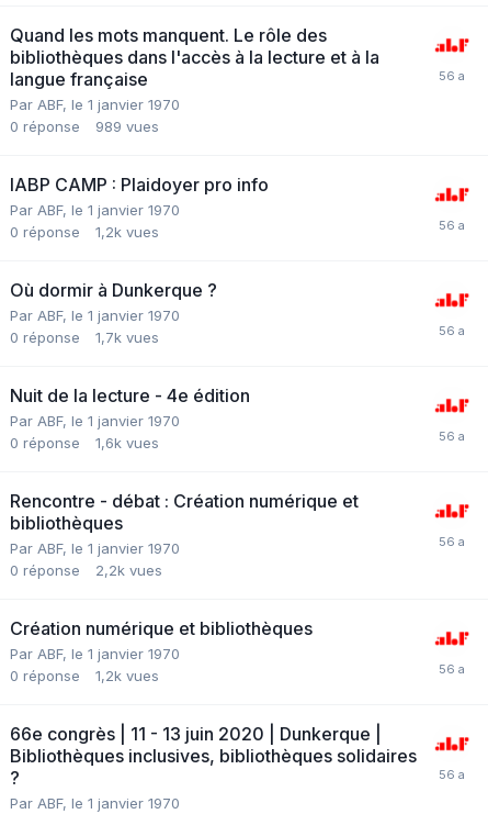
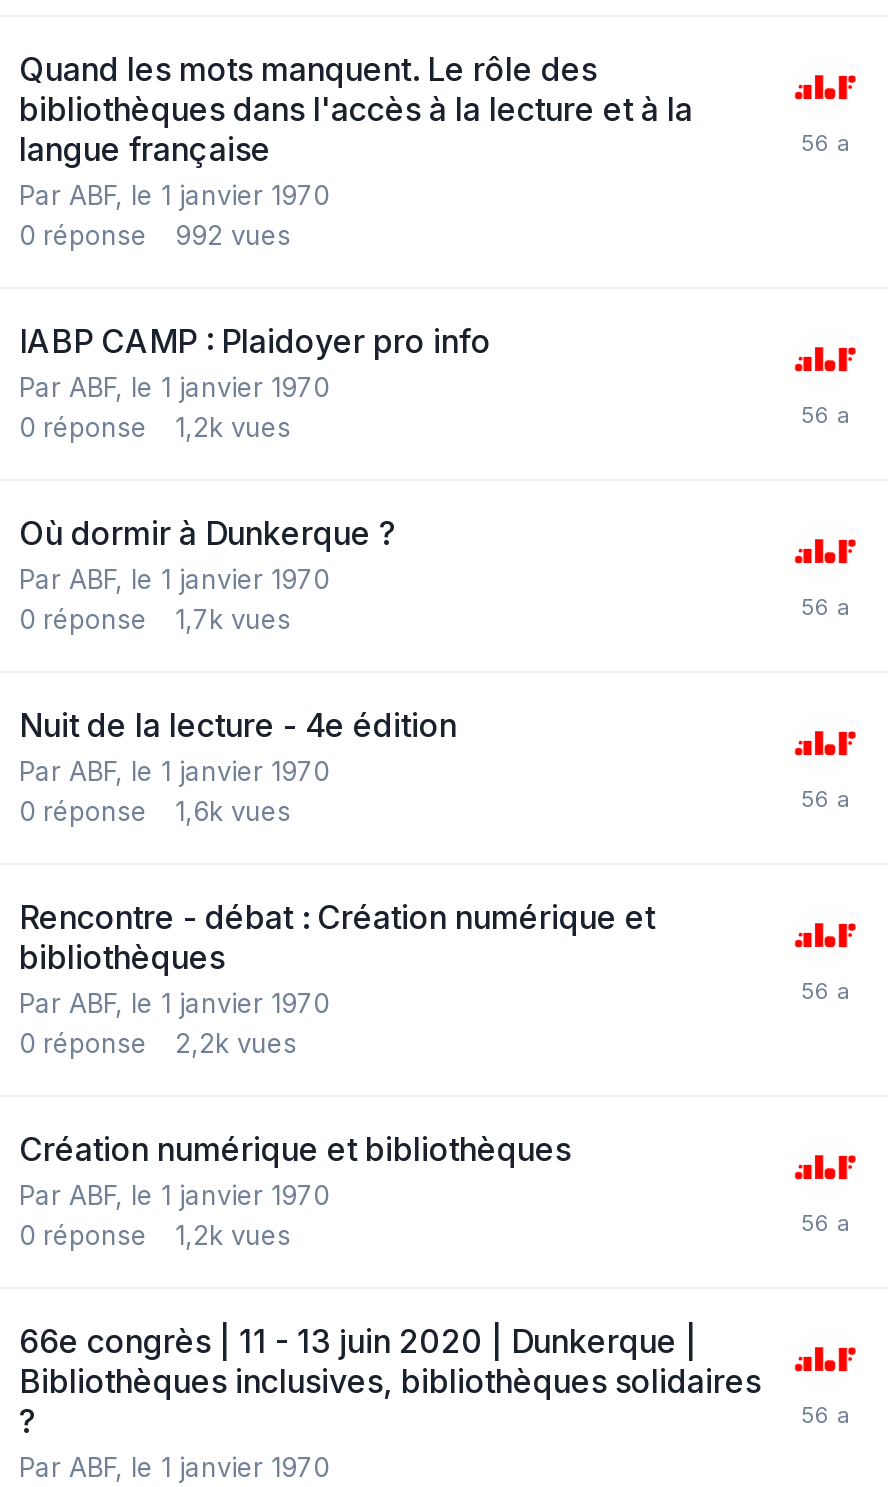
[10,117,159,135] 0 réponse 989 vues -> [19,218,291,250] 0 réponse 992 vues

